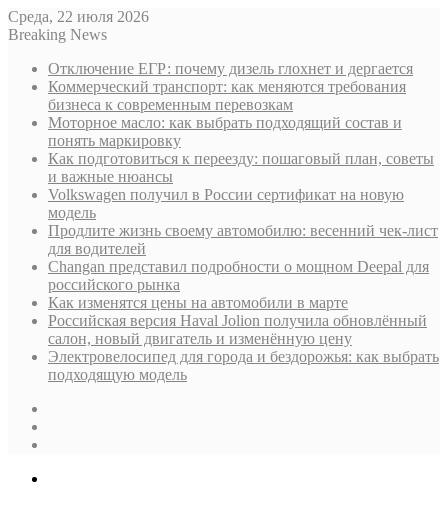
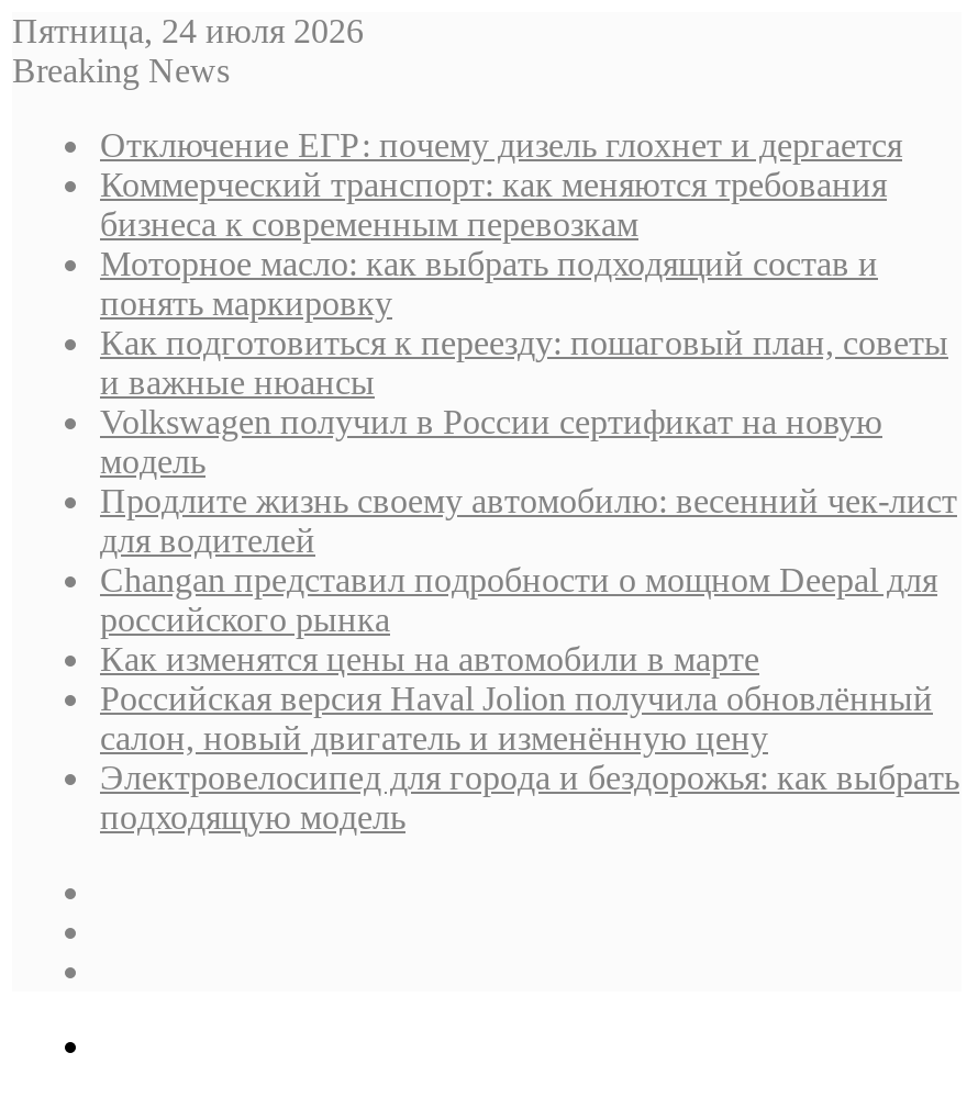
[8,8,149,25] Среда, 22 июля 2026 -> [12,12,364,49] Пятница, 24 июля 2026

